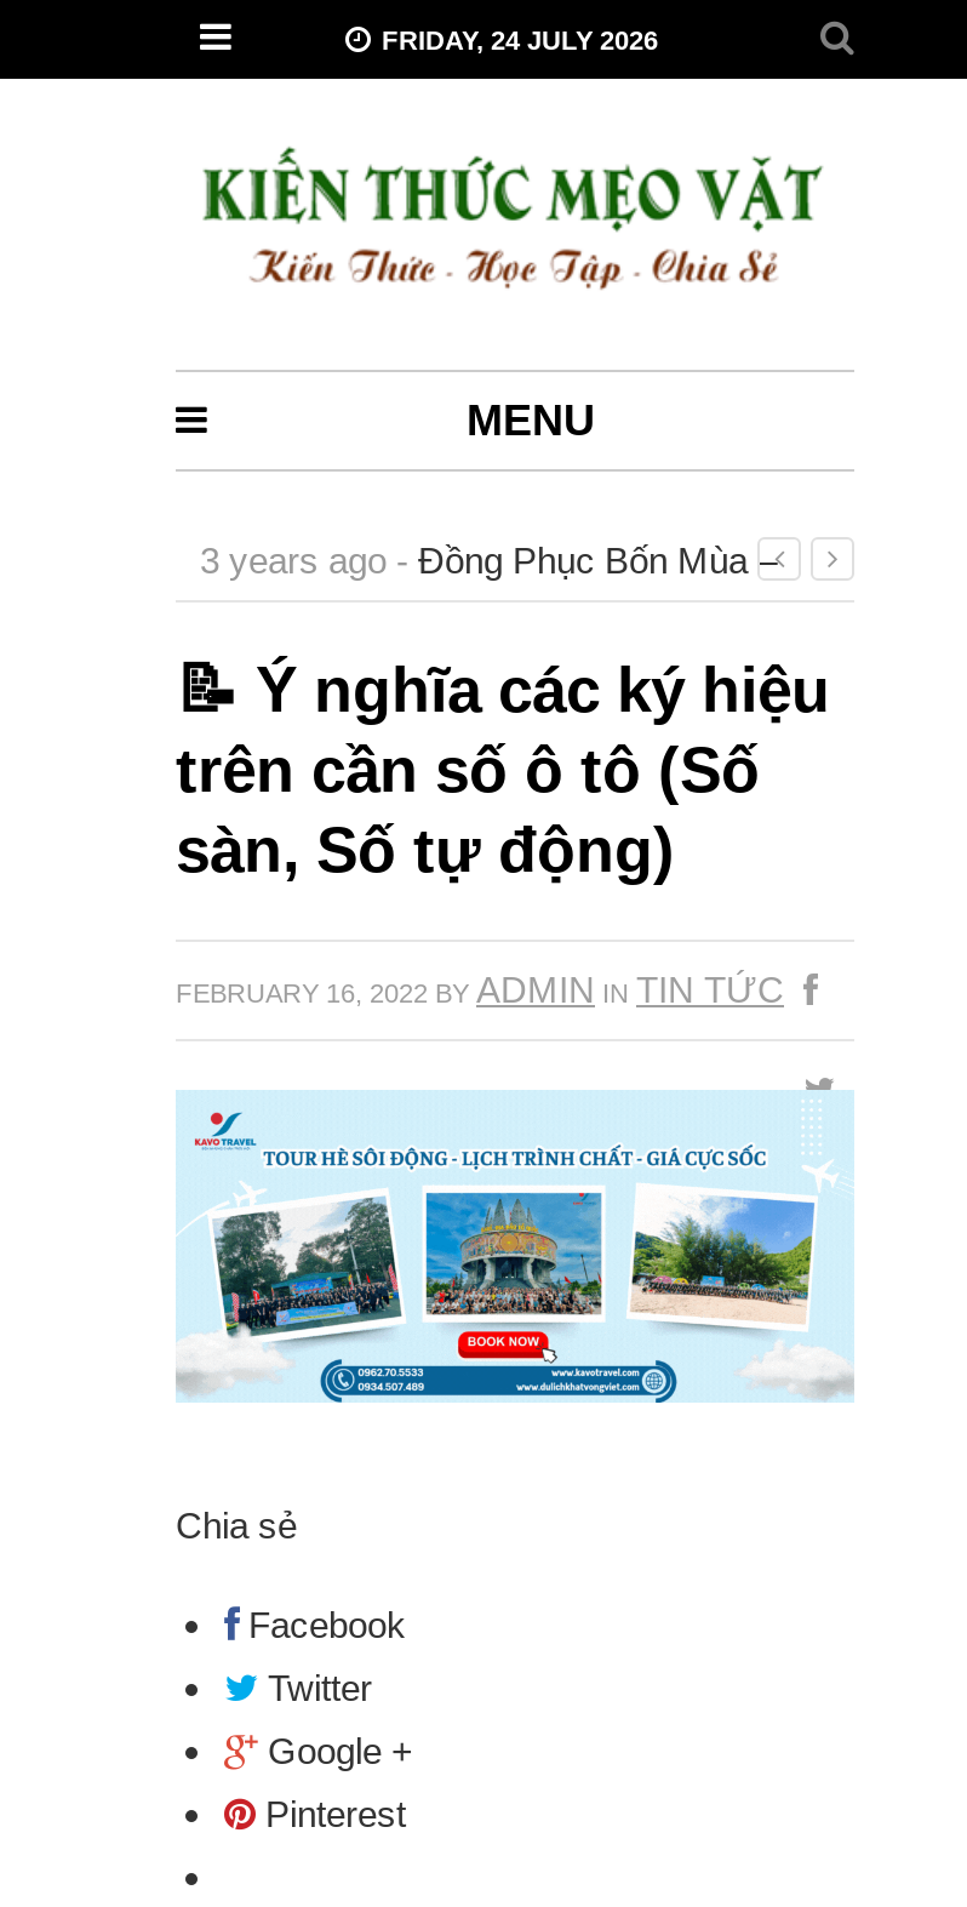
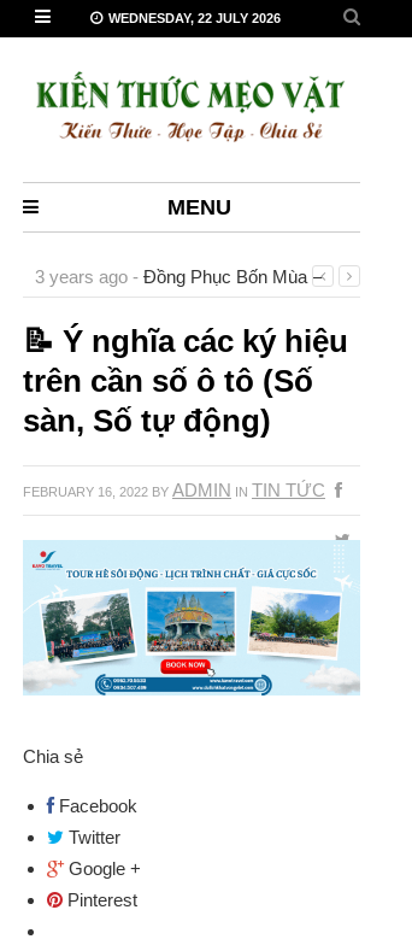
[382,25,658,55] FRIDAY, 24 JULY 2026 -> [108,11,280,25] WEDNESDAY, 22 JULY 2026

